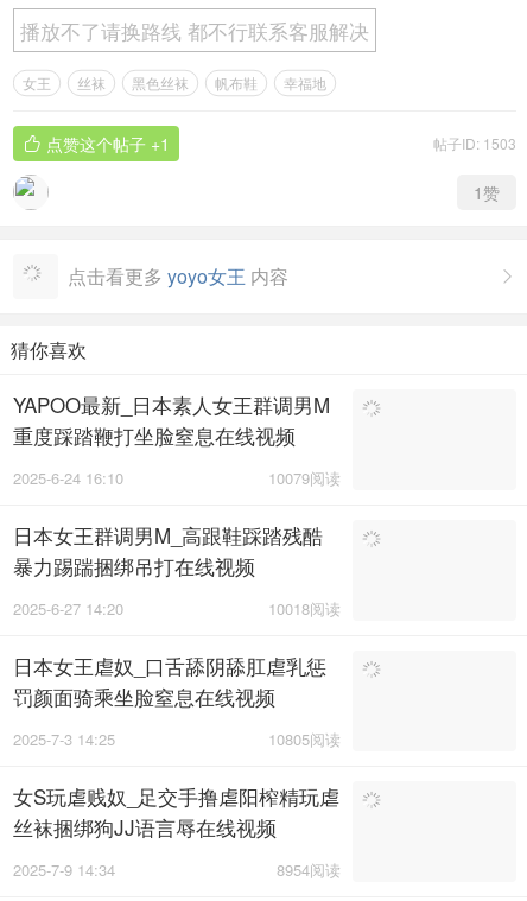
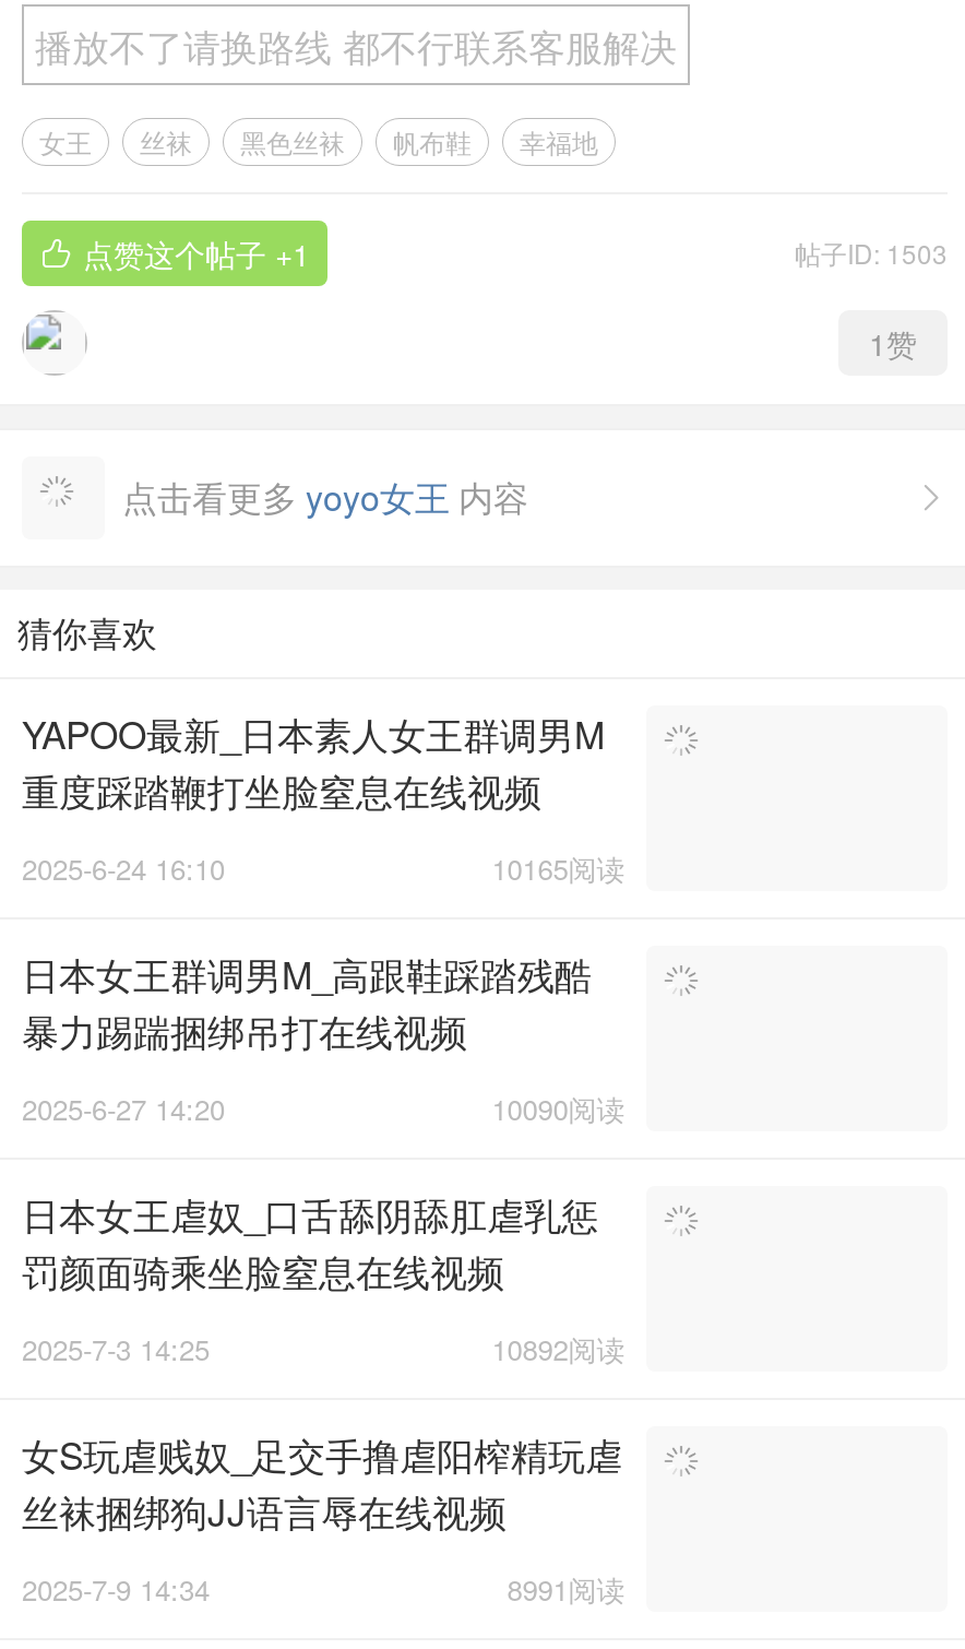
[268,467,341,489] 10079阅读 -> [492,847,625,889] 10165阅读
[268,597,341,620] 10018阅读 -> [492,1088,625,1129] 10090阅读
[268,728,341,750] 10805阅读 -> [492,1328,625,1369] 10892阅读
[277,858,341,881] 8954阅读 -> [507,1568,625,1610] 8991阅读

